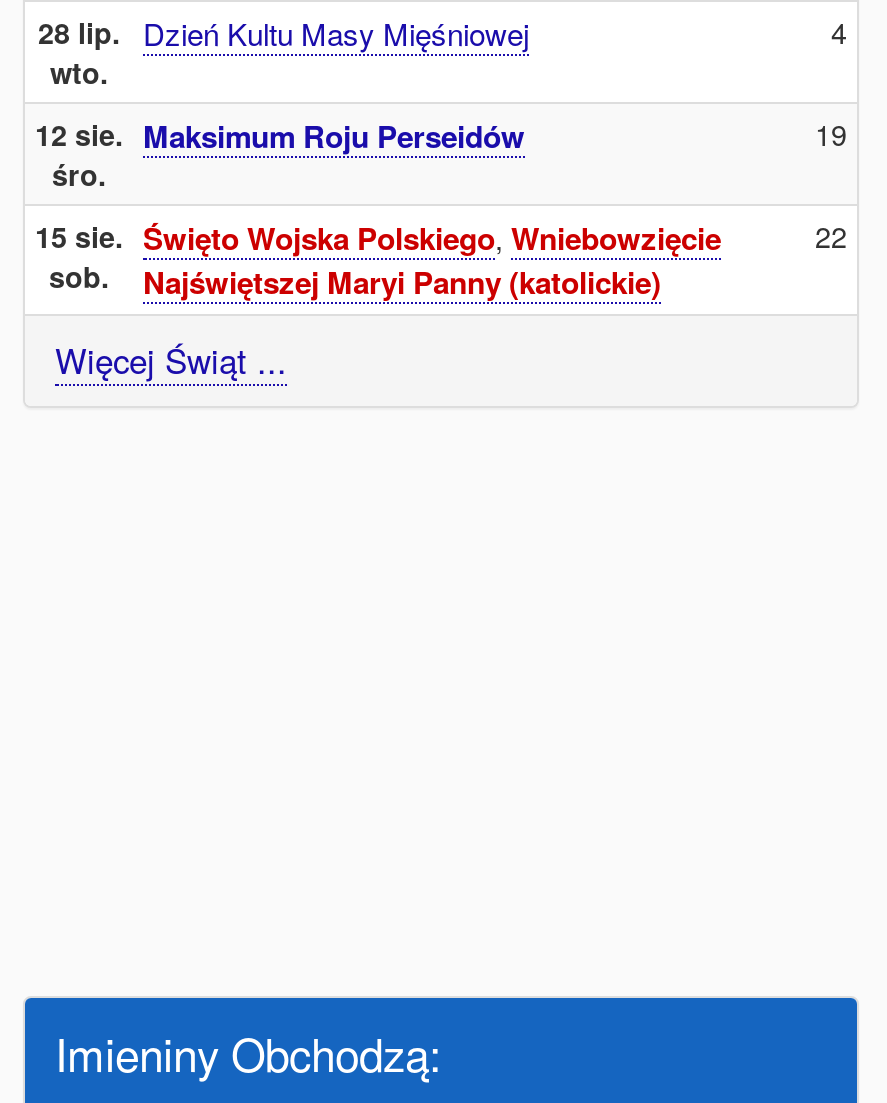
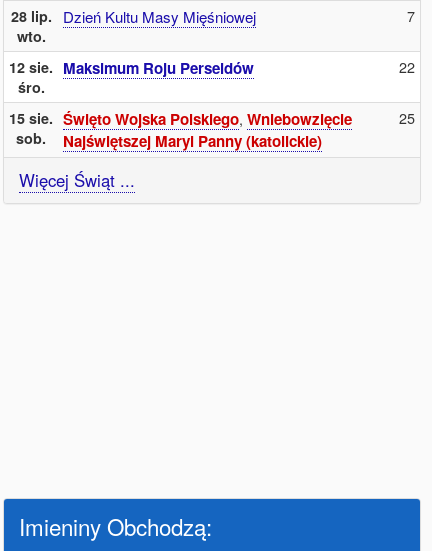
[831,10,847,52] 4 -> [407,5,415,26] 7
[815,112,847,154] 19 -> [399,56,415,77] 22
[815,214,847,256] 22 -> [399,107,415,128] 25

